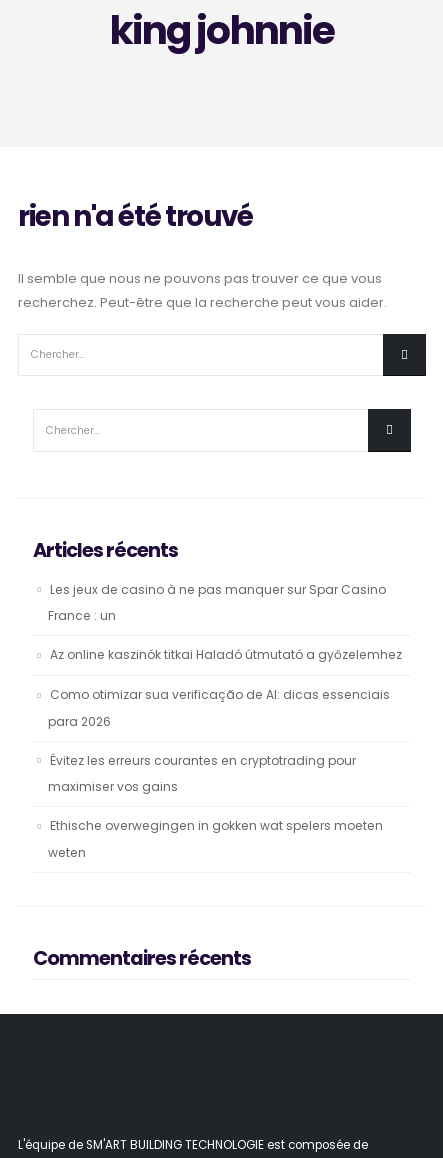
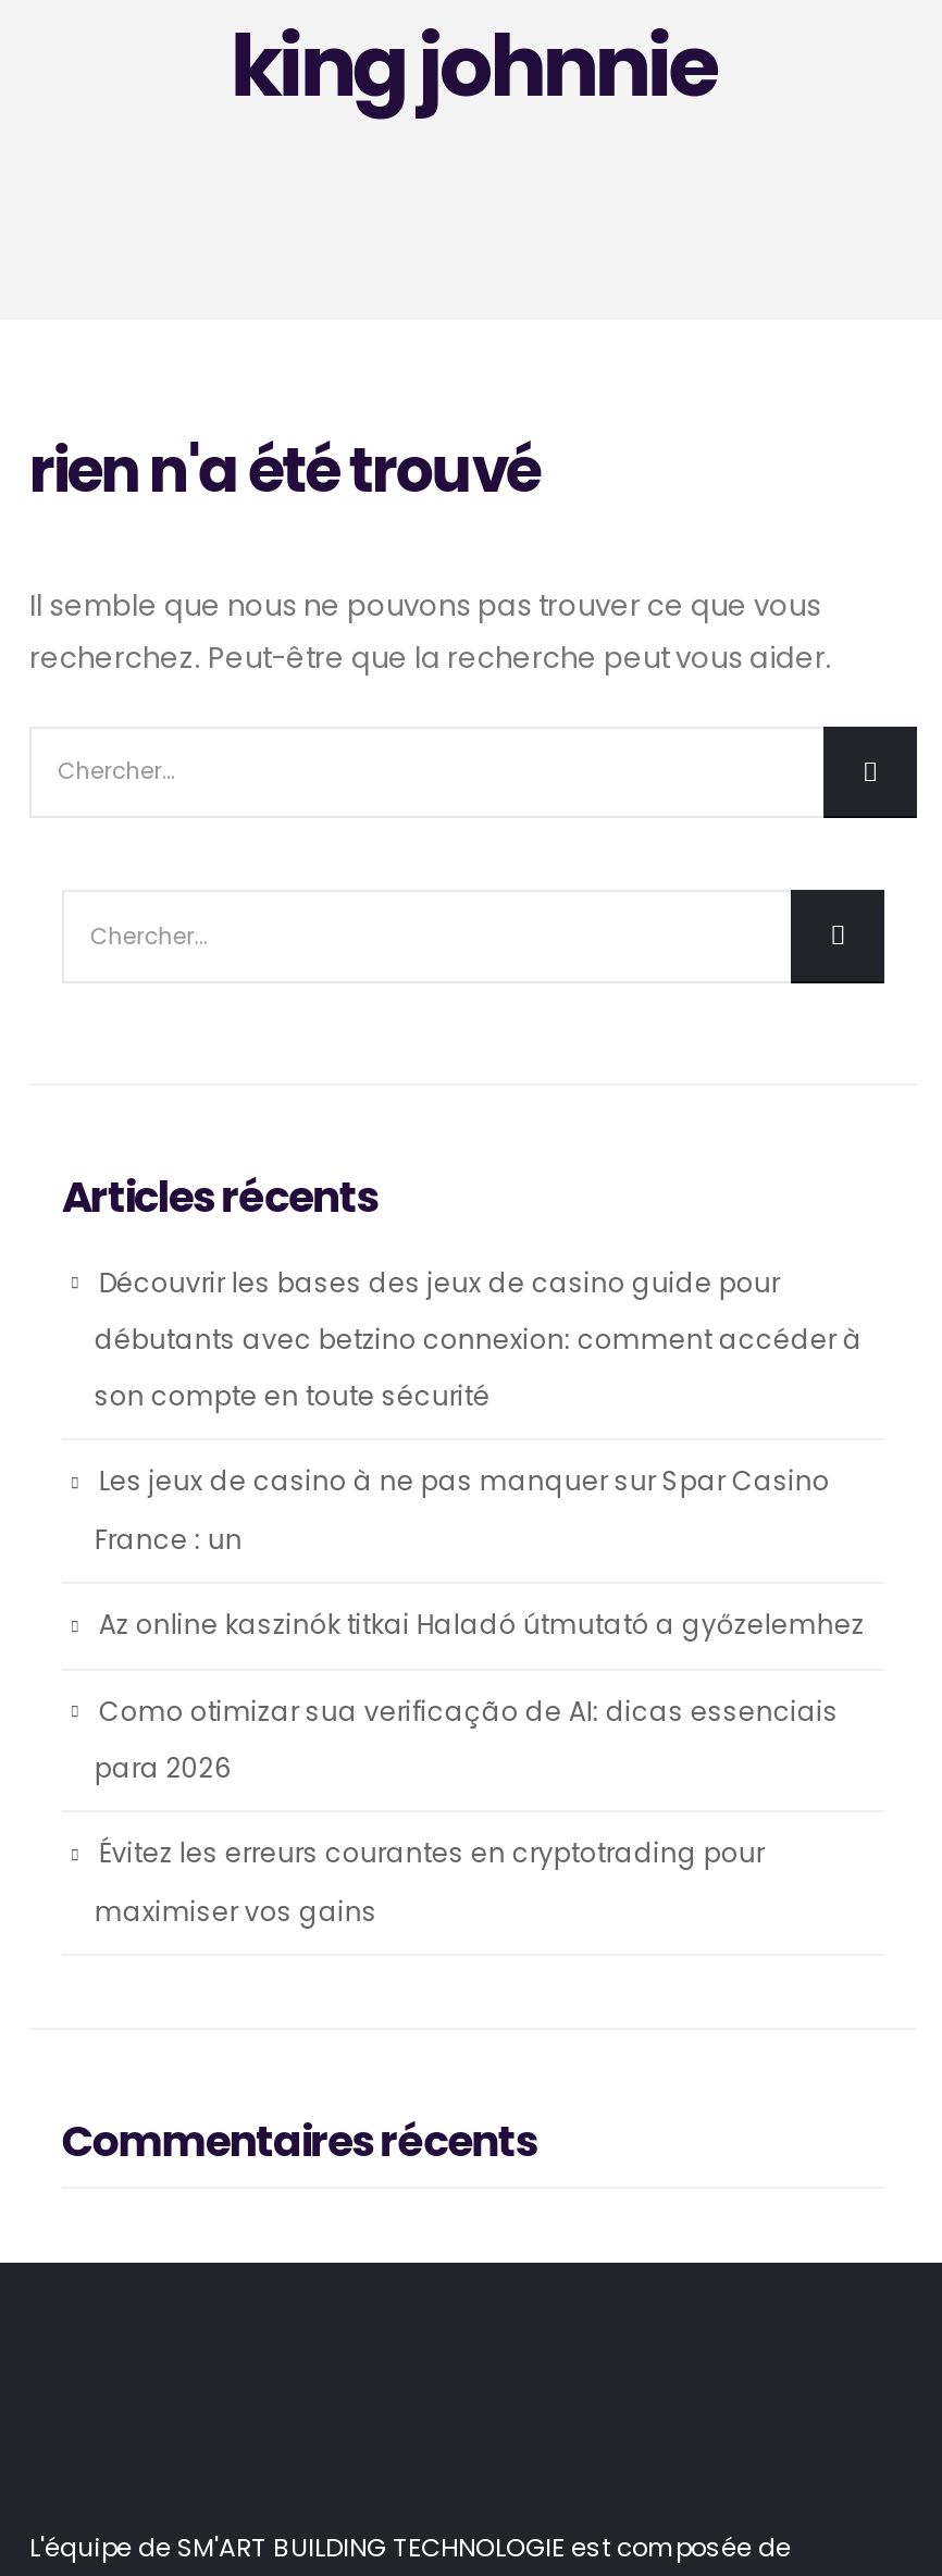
none -> [94,1263,862,1415] Découvrir les bases des jeux de casino guide pour | débutants avec betzino connexion: comment accéder à | son compte en toute sécurité
moved [48,581,402,795] -> [94,1463,864,1930]: Les jeux de casino à ne pas manquer sur Spar Casino | France : un | Az online kaszinók titkai Haladó útmutató a győzelemhez | Como otimizar sua verificação de AI: dicas essenciais | para 2026 | Évitez les erreurs courantes en cryptotrading pour | maximiser vos gains
[48,817,383,861] Ethische overwegingen in gokken wat spelers moeten | weten -> none

